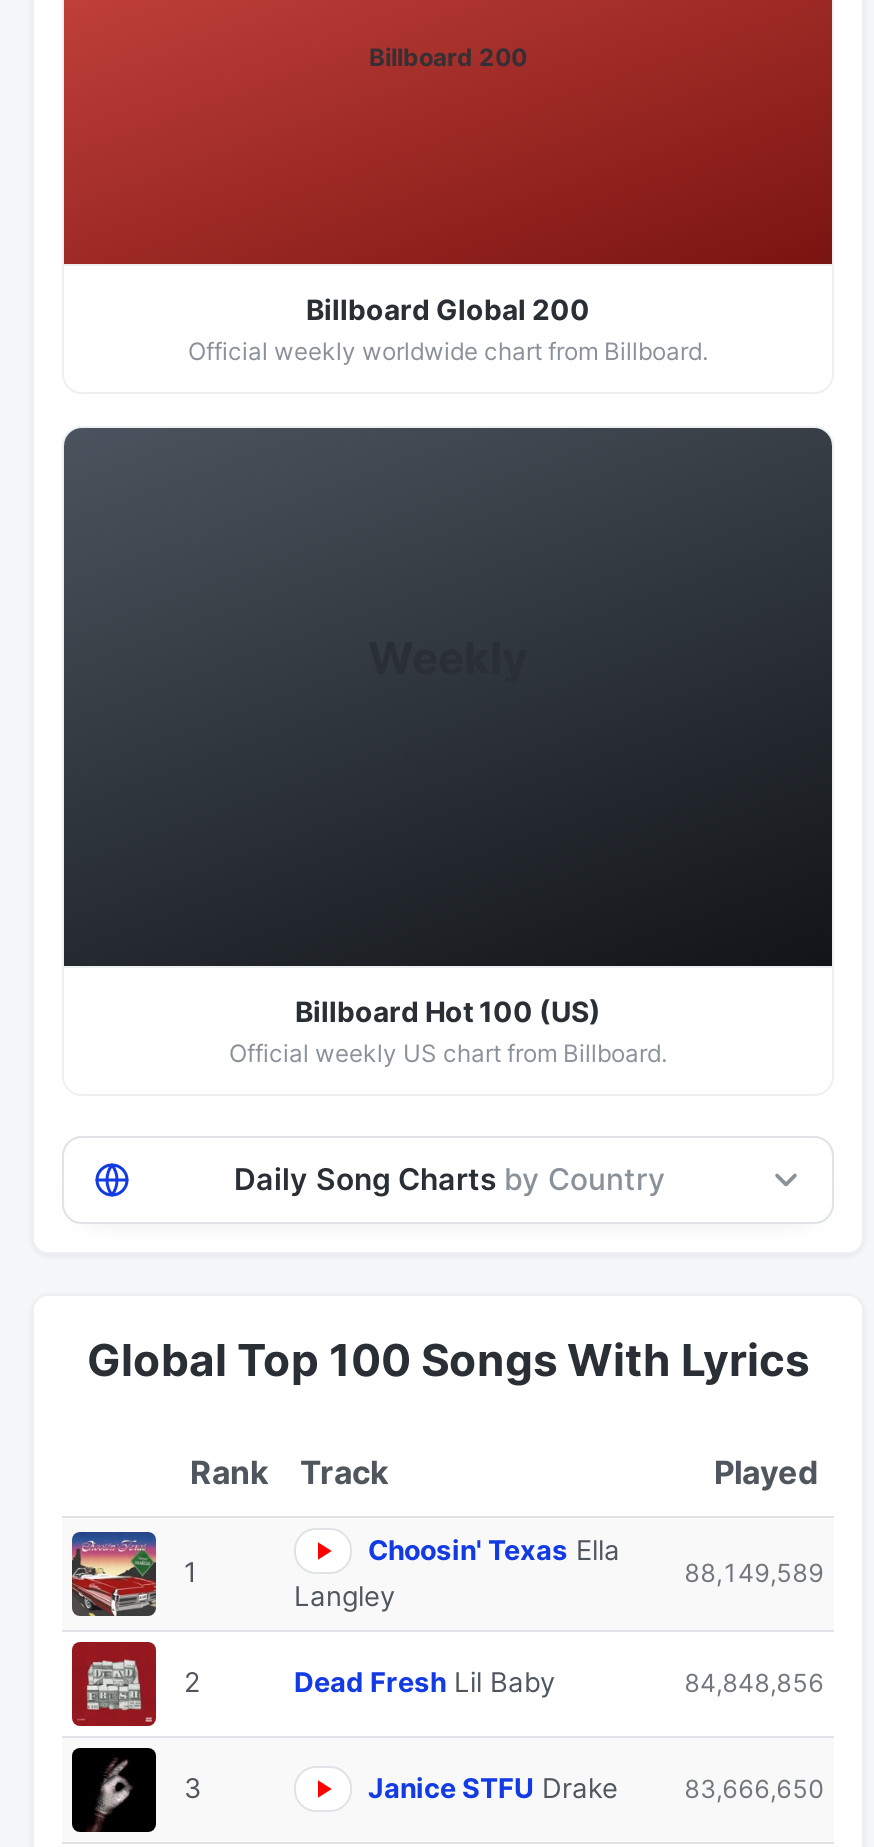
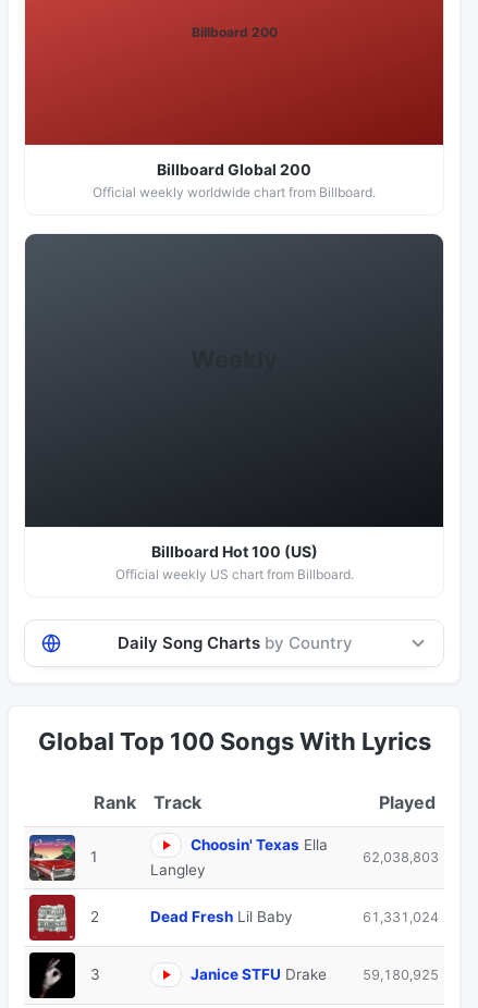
[684,1558,824,1588] 88,149,589 -> [363,849,439,866] 62,038,803
[684,1668,824,1698] 84,848,856 -> [363,909,439,925] 61,331,024
[684,1774,824,1804] 83,666,650 -> [363,967,439,983] 59,180,925

